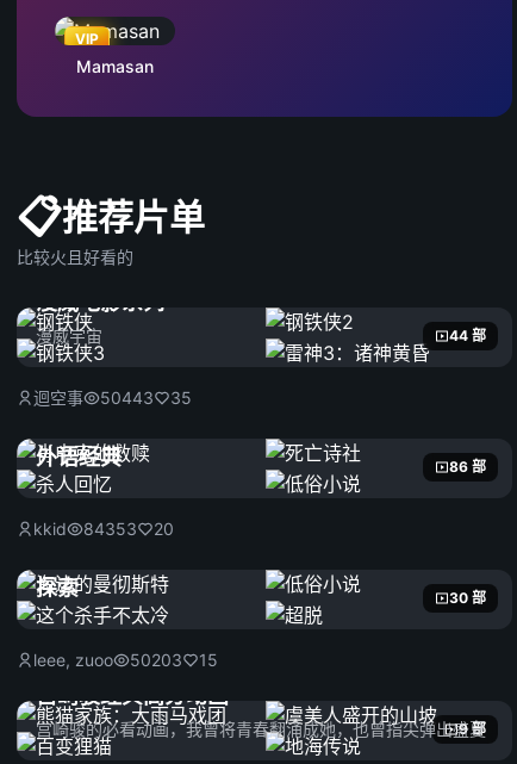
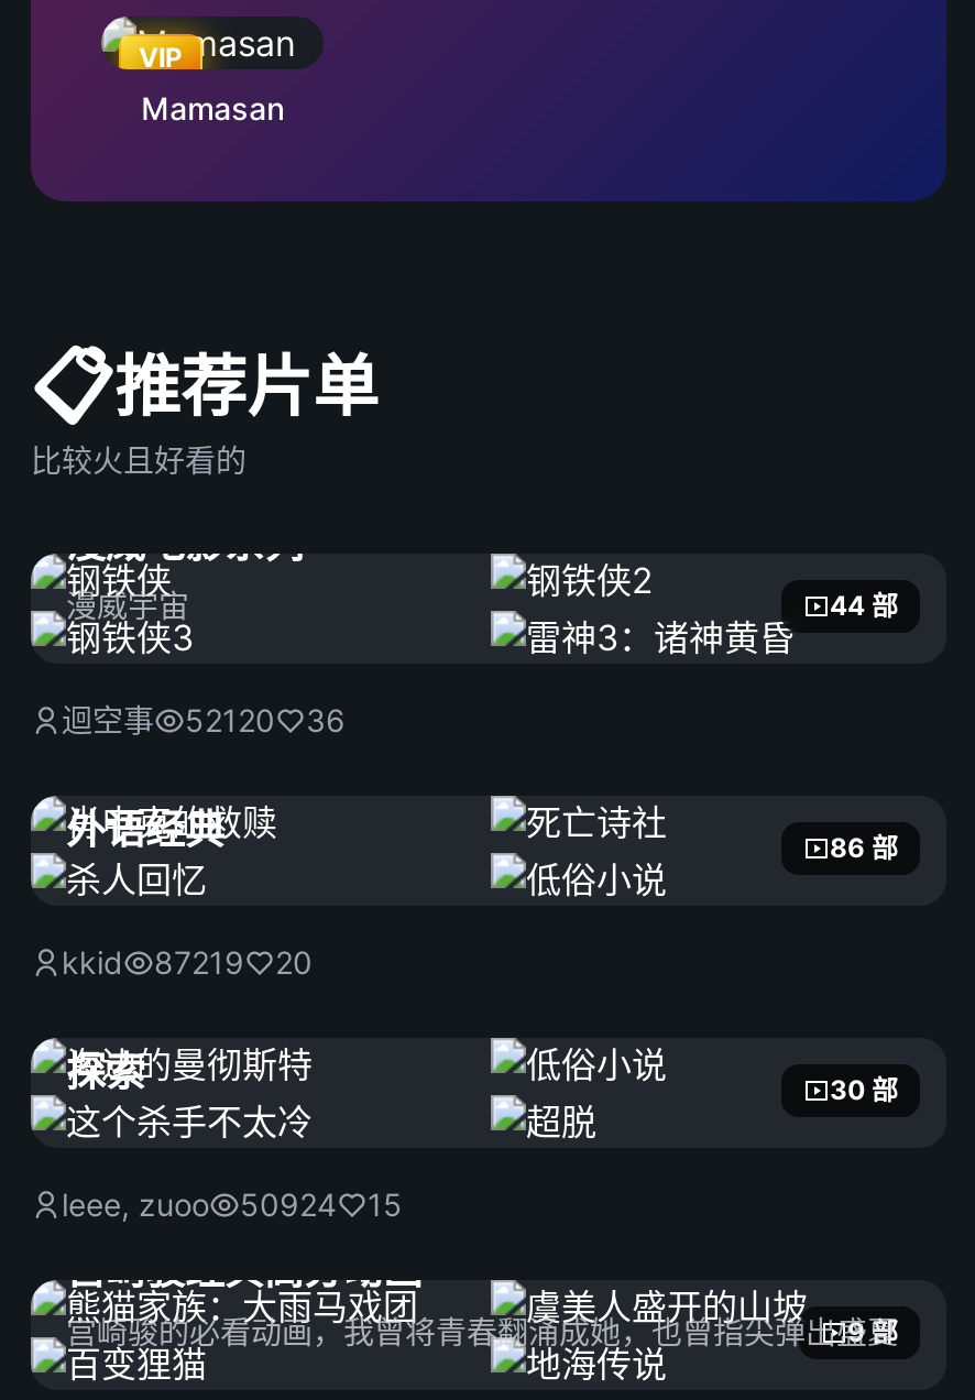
[100,387,154,408] 50443 -> [185,701,275,739] 52120
[170,387,192,408] 35 -> [306,701,346,739] 36
[33,518,174,539] kkid 84353 20 -> [62,943,313,981] kkid 87219 20
[33,650,218,670] leee, zuoo 50203 15 -> [62,1185,403,1223] leee, zuoo 50924 15

